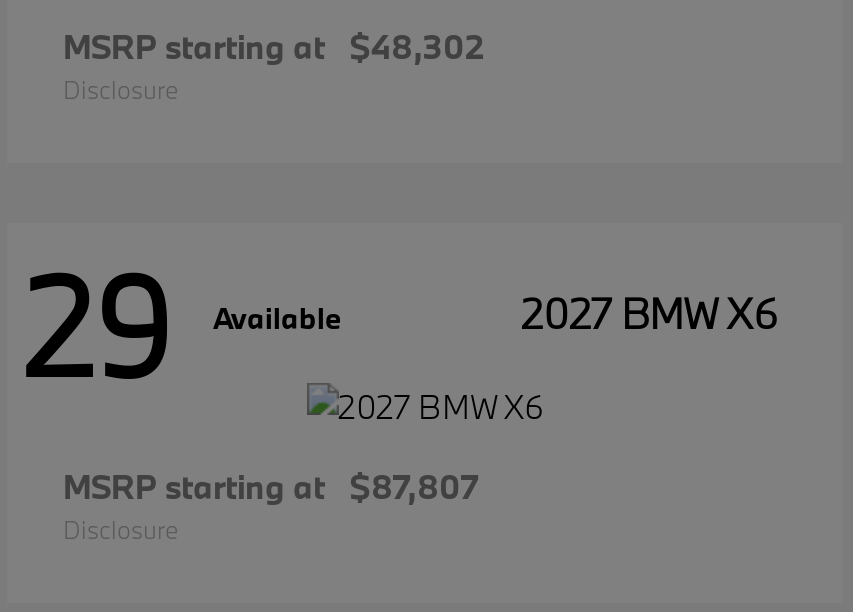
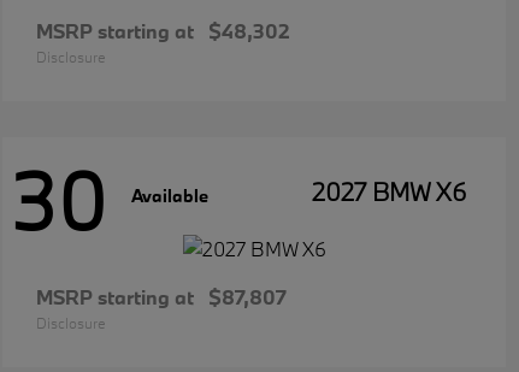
[23,239,341,413] 29 Available -> [12,148,208,252] 30 Available

